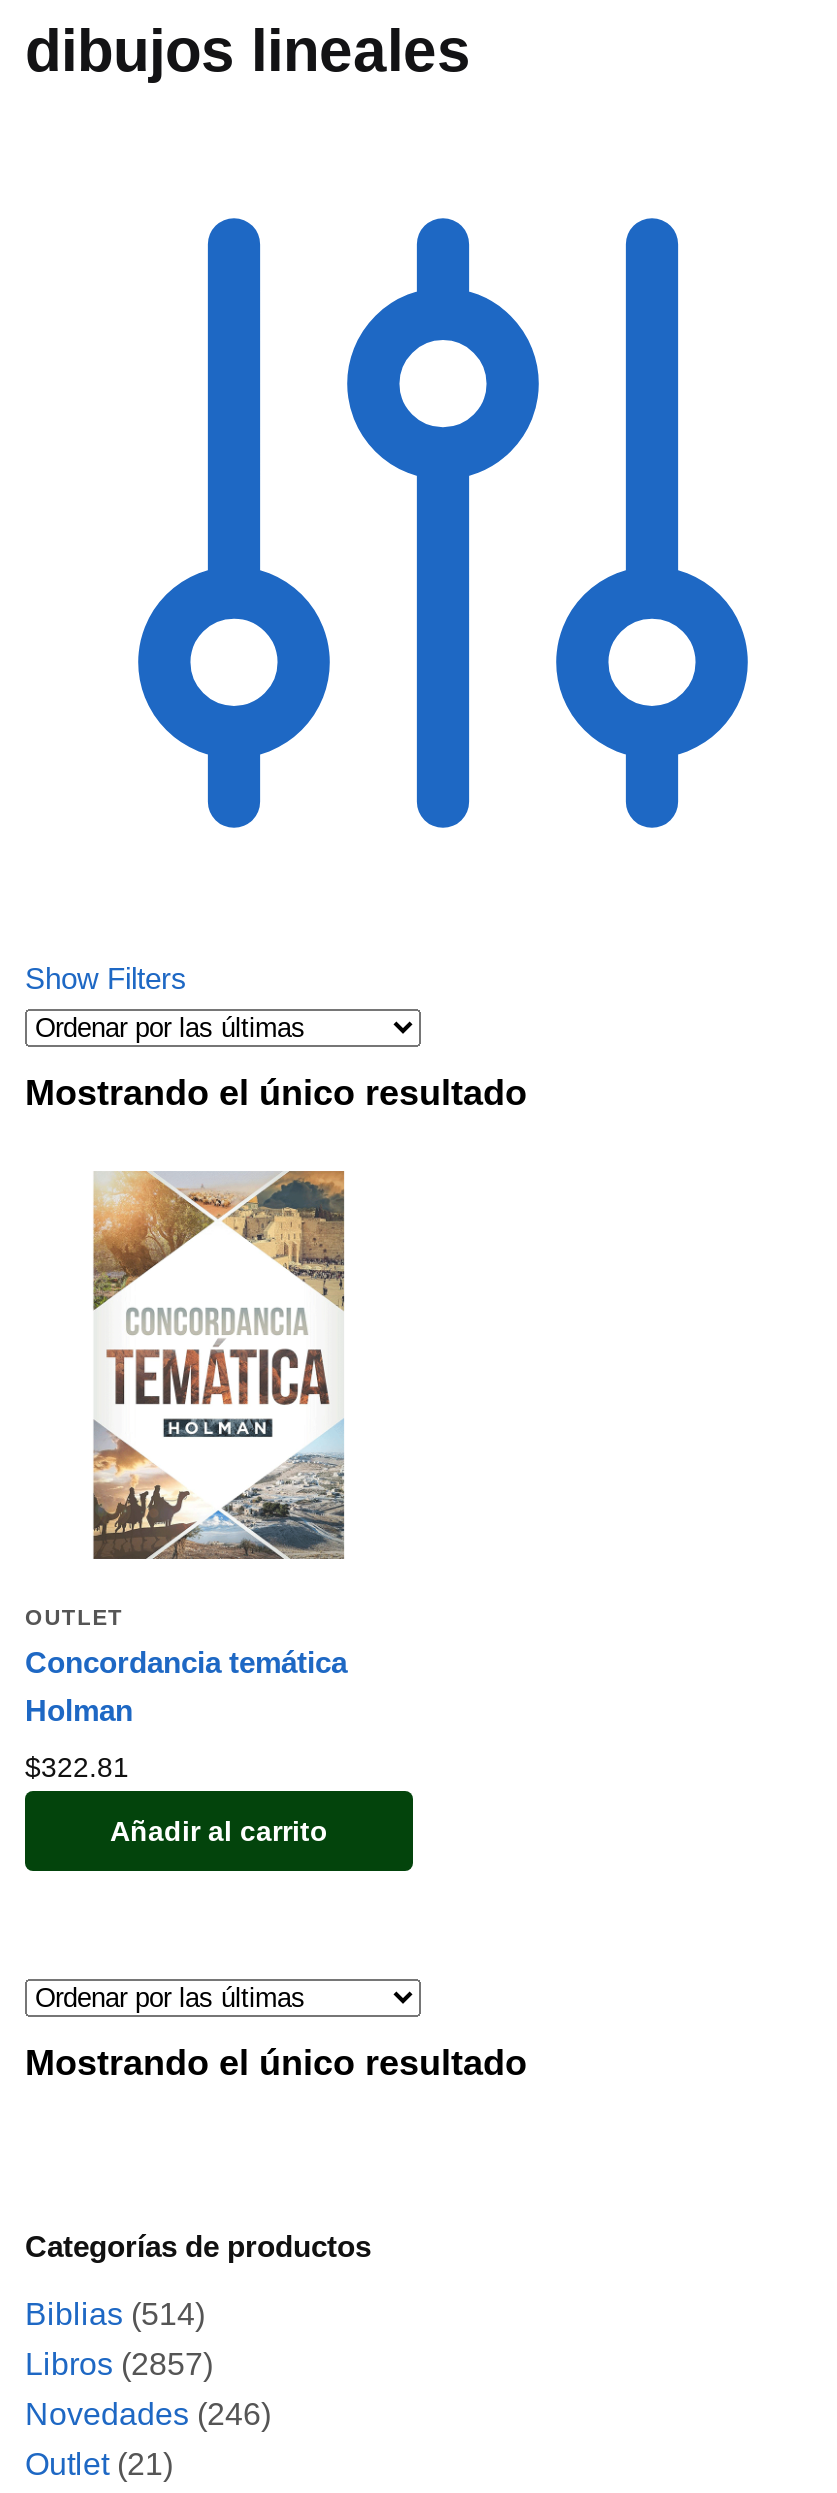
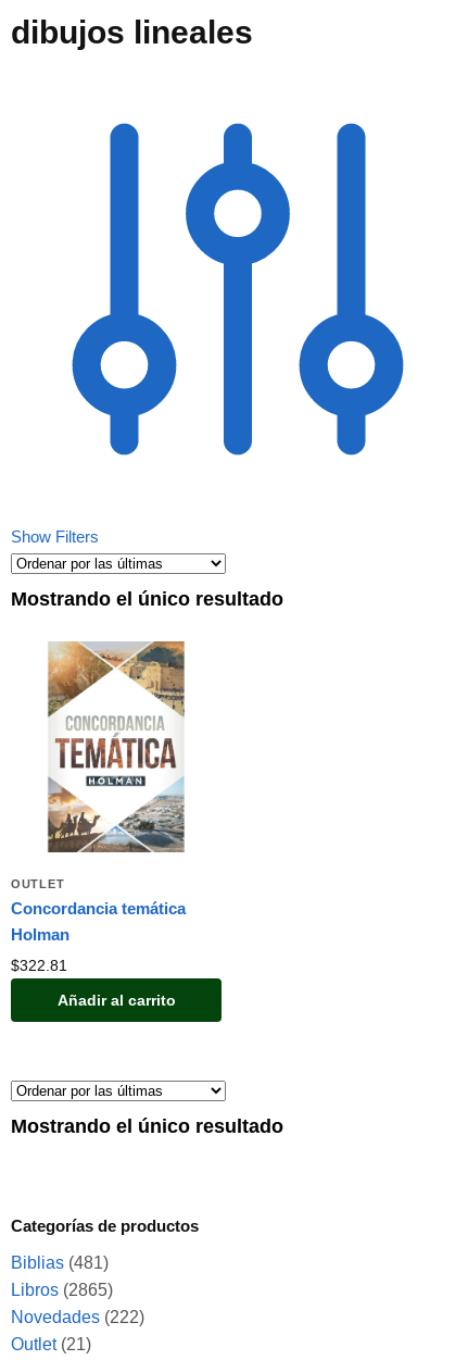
[25,2298,205,2332] Biblias (514) -> [11,1254,109,1272] Biblias (481)
[25,2348,213,2382] Libros (2857) -> [11,1281,113,1300] Libros (2865)
[25,2398,271,2432] Novedades (246) -> [11,1308,144,1327] Novedades (222)

